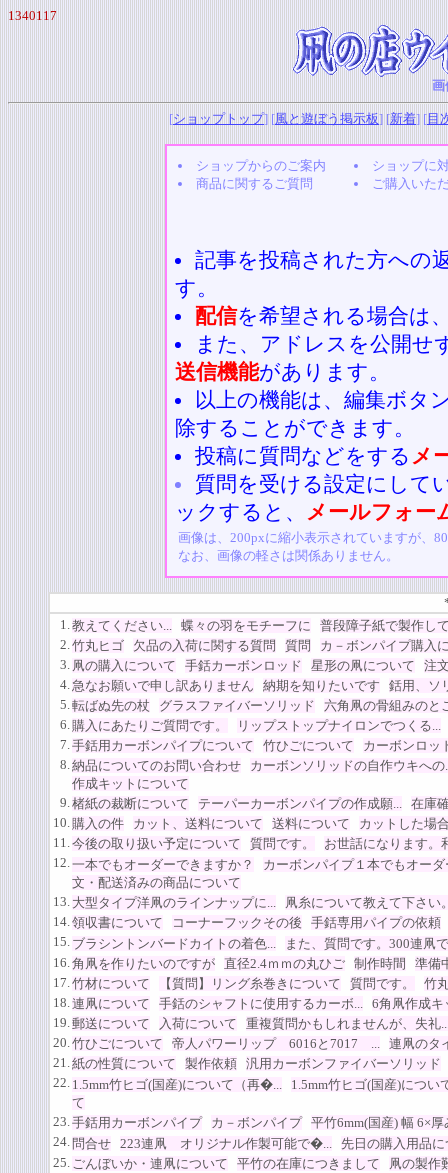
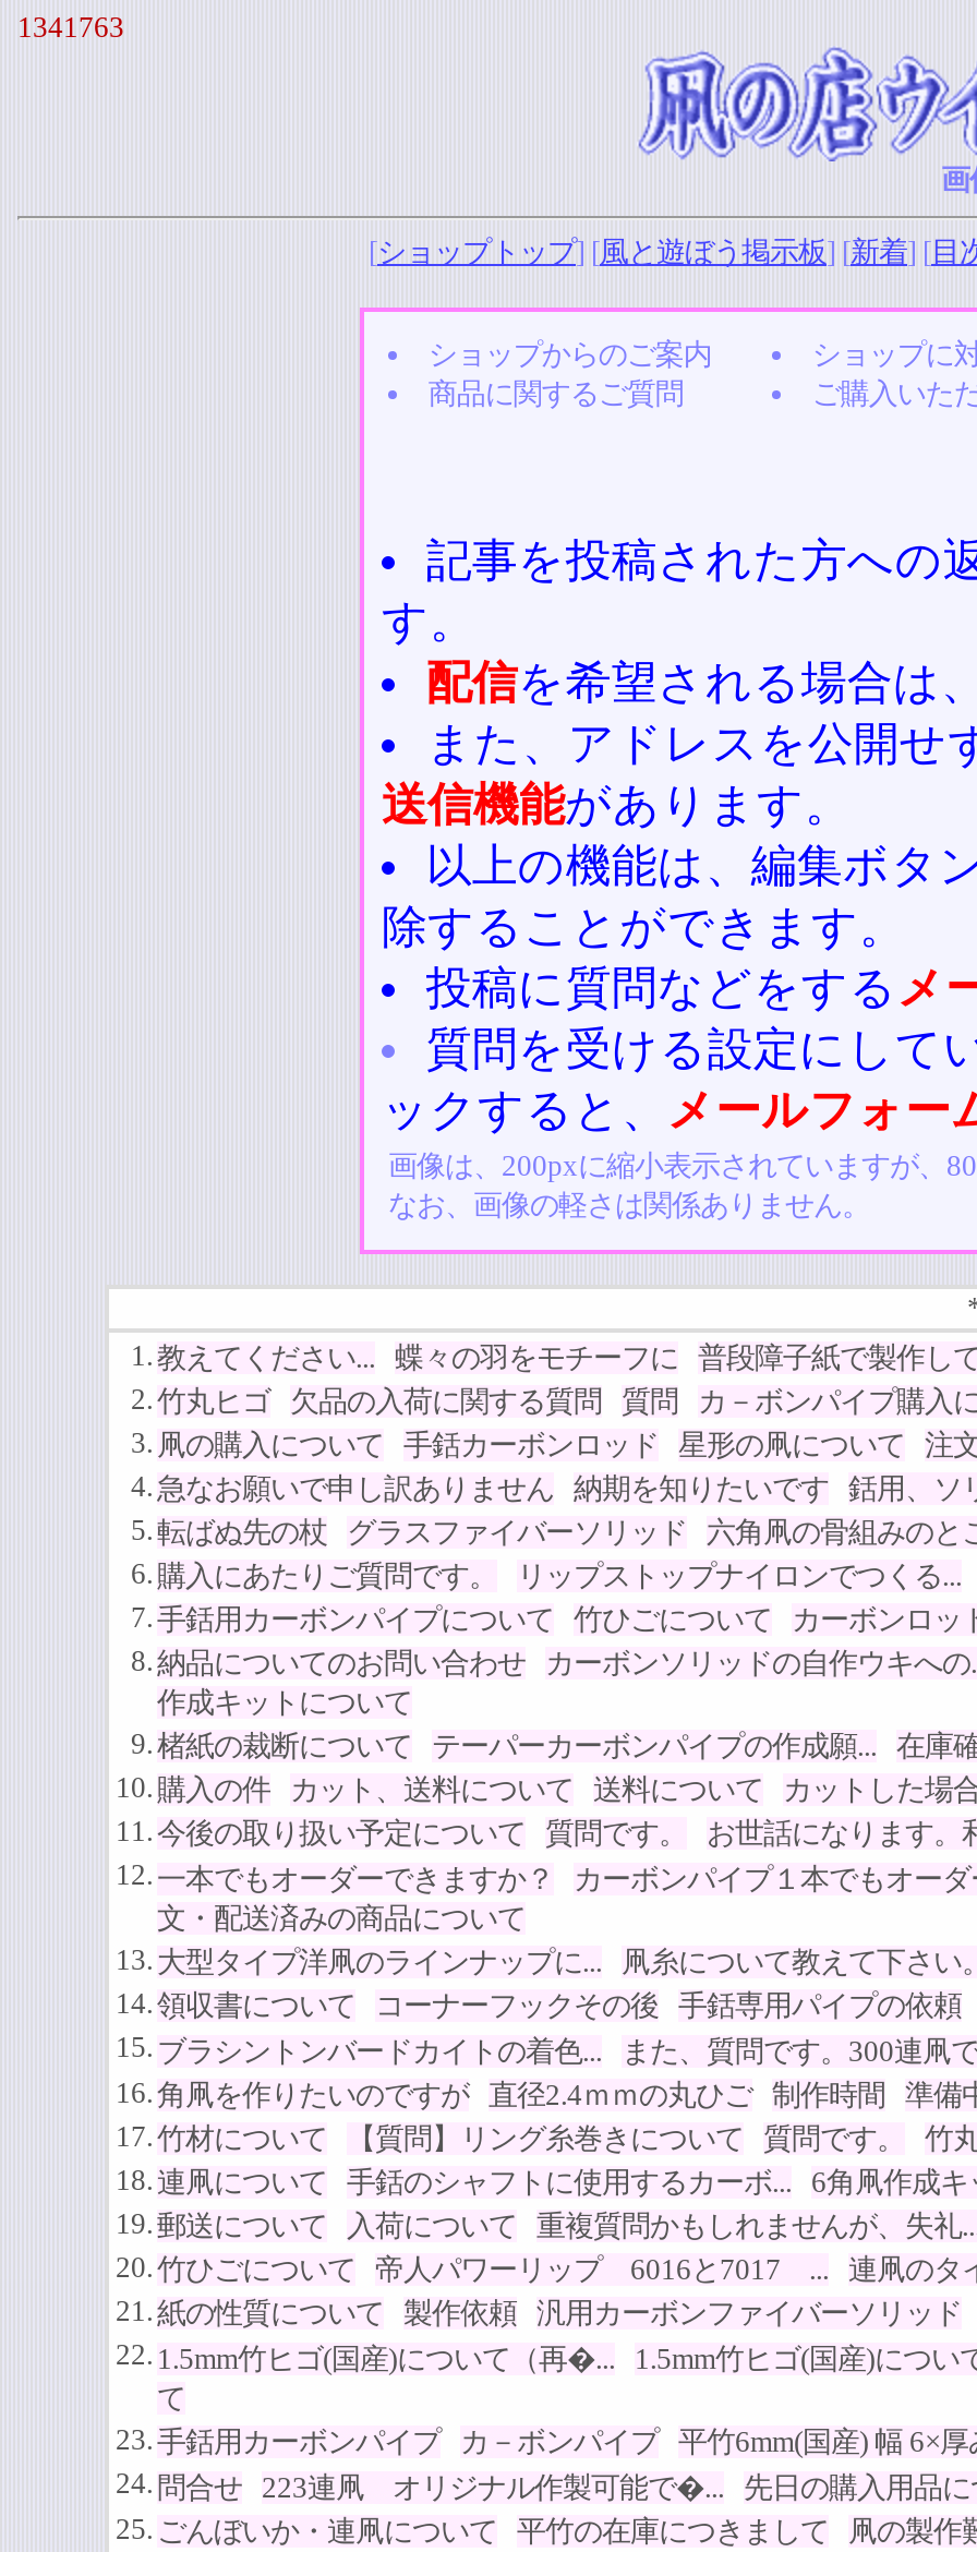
[8,8,57,23] 1340117 -> [17,11,124,44] 1341763

